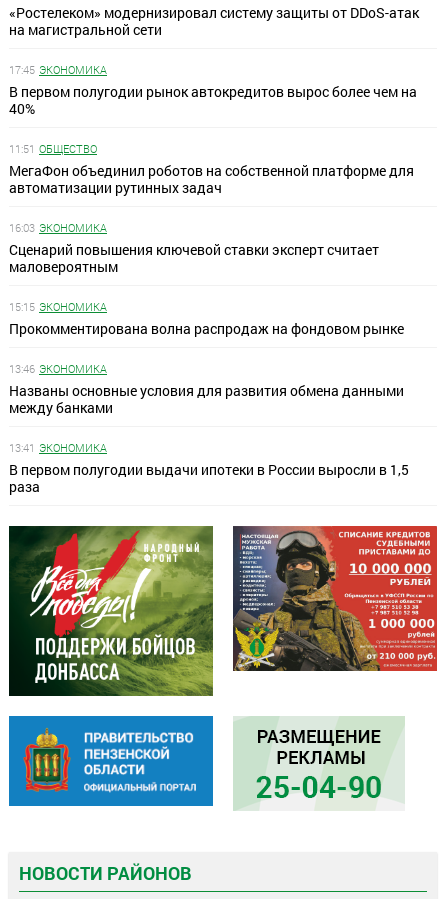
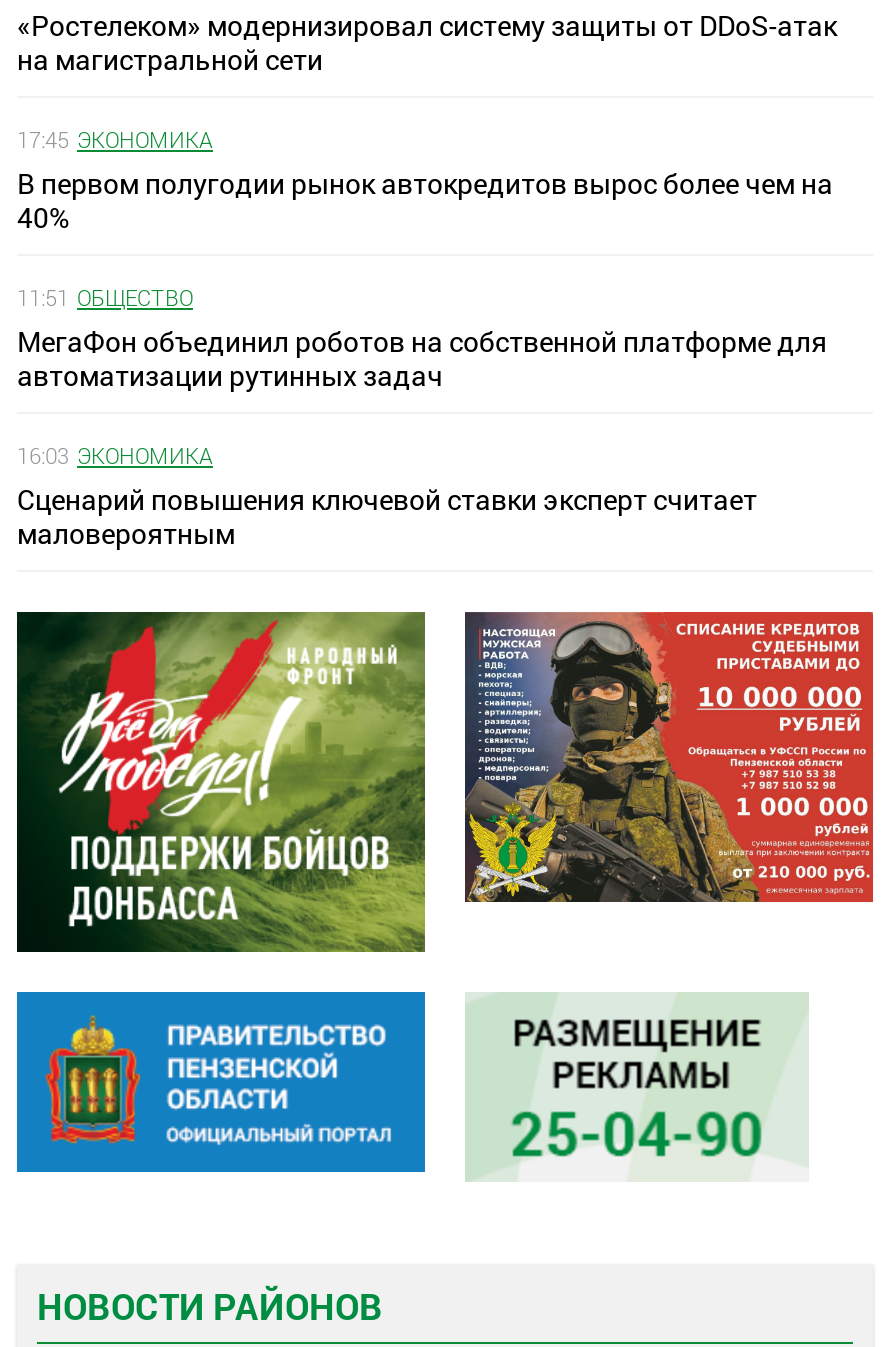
[9,299,409,496] 15:15 ЭКОНОМИКА | Прокомментирована волна распродаж на фондовом рынке | 13:46 ЭКОНОМИКА | Названы основные условия для развития обмена данными | между банками | 13:41 ЭКОНОМИКА | В первом полугодии выдачи ипотеки в России выросли в 1,5 | раза -> none

